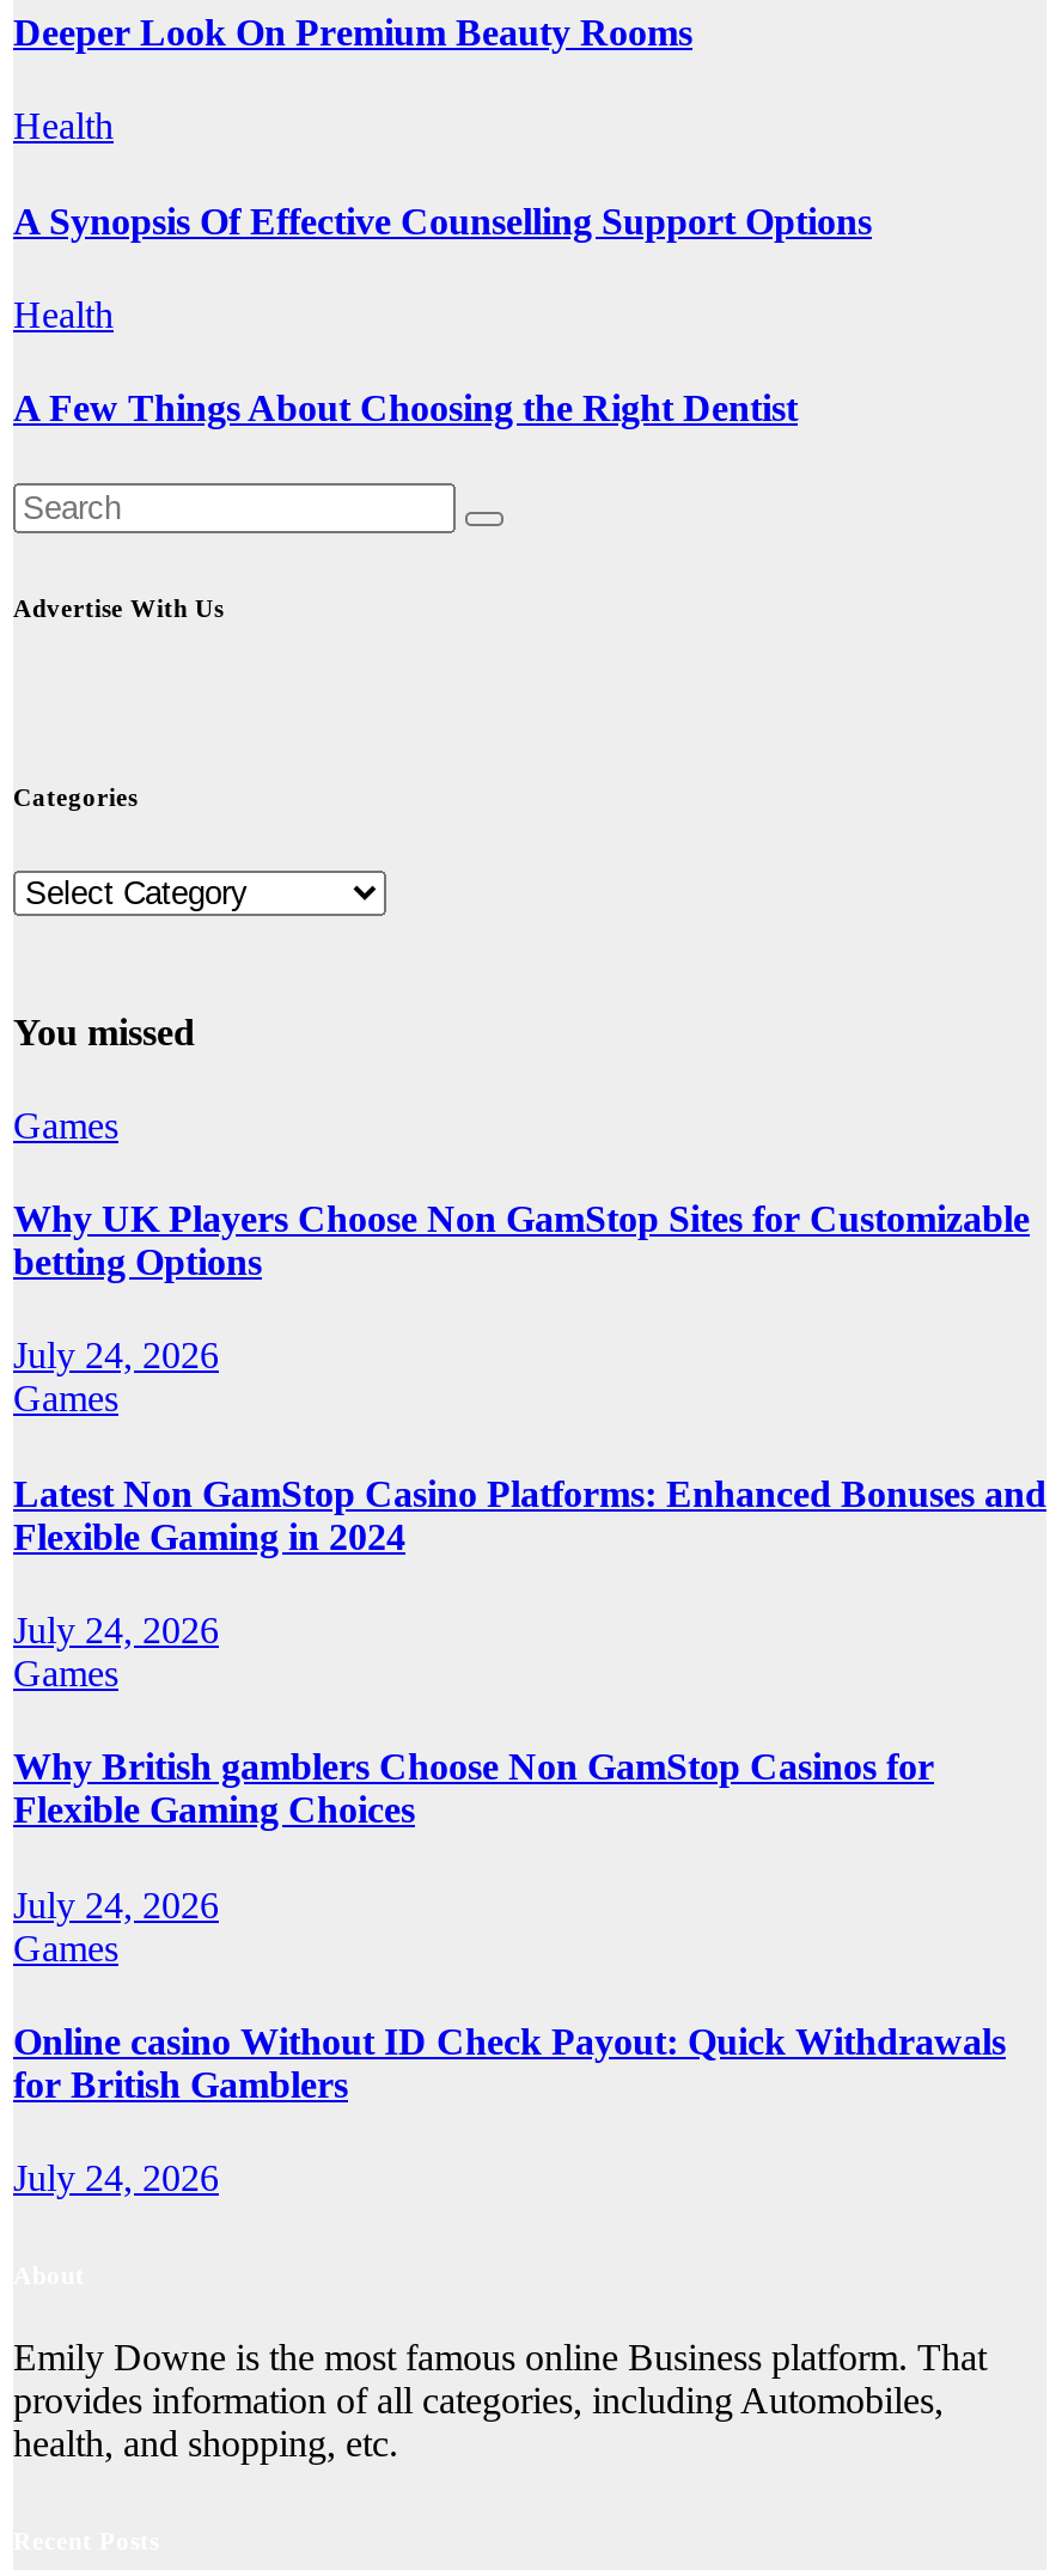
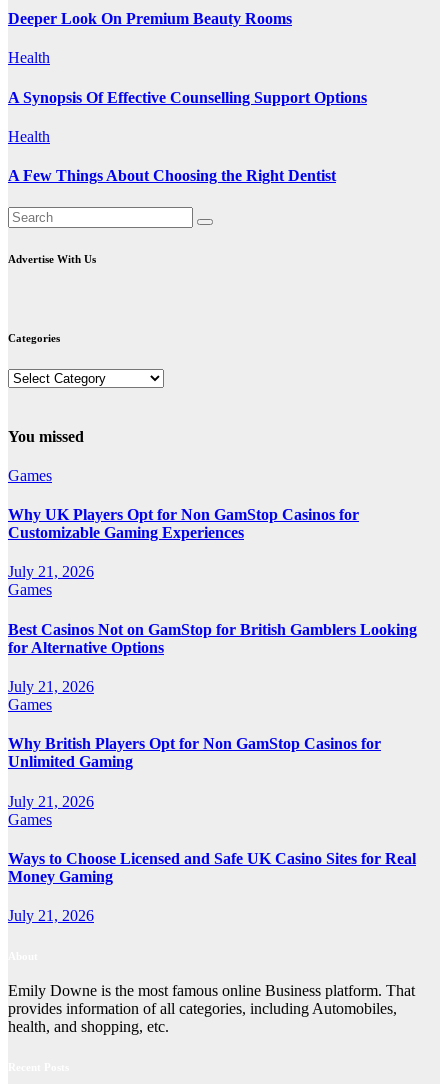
[13,1199,1030,1282] Why UK Players Choose Non GamStop Sites for Customizable | betting Options -> [8,506,359,541] Why UK Players Opt for Non GamStop Casinos for | Customizable Gaming Experiences
[13,1336,219,1376] July 24, 2026 -> [8,563,94,580] July 21, 2026
[13,1473,1046,1556] Latest Non GamStop Casino Platforms: Enhanced Bonuses and | Flexible Gaming in 2024 -> [8,621,417,656] Best Casinos Not on GamStop for British Gamblers Looking | for Alternative Options
[13,1610,219,1650] July 24, 2026 -> [8,678,94,695] July 21, 2026
[13,1747,934,1830] Why British gamblers Choose Non GamStop Casinos for | Flexible Gaming Choices -> [8,735,381,770] Why British Players Opt for Non GamStop Casinos for | Unlimited Gaming
[13,1884,219,1924] July 24, 2026 -> [8,792,94,809] July 21, 2026
[13,2021,1006,2104] Online casino Without ID Check Payout: Quick Withdrawals | for British Gamblers -> [8,850,416,885] Ways to Choose Licensed and Safe UK Casino Sites for Real | Money Gaming
[13,2158,219,2198] July 24, 2026 -> [8,907,94,924] July 21, 2026

